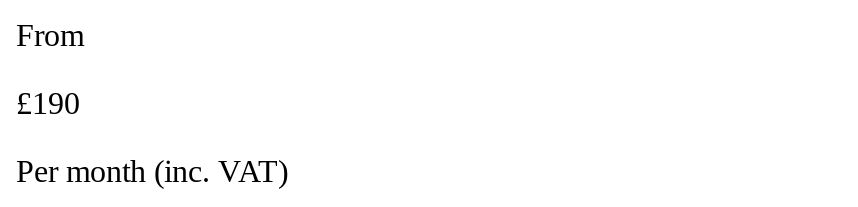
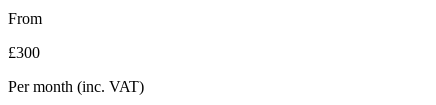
[16,86,80,120] £190 -> [8,44,40,61] £300

